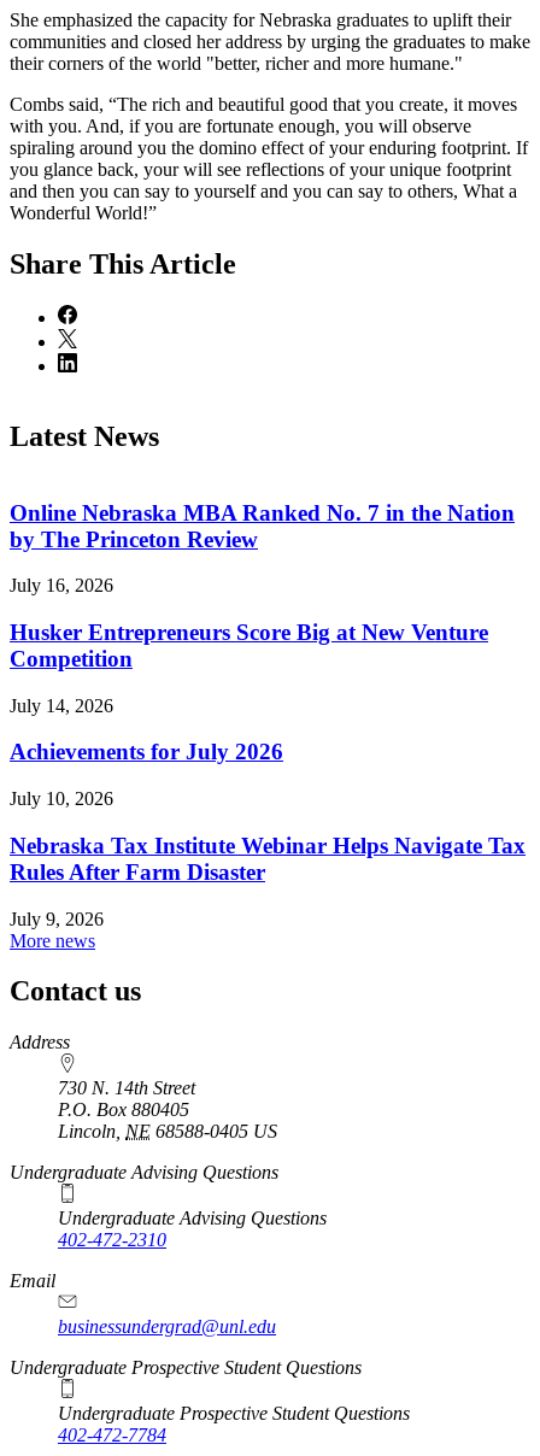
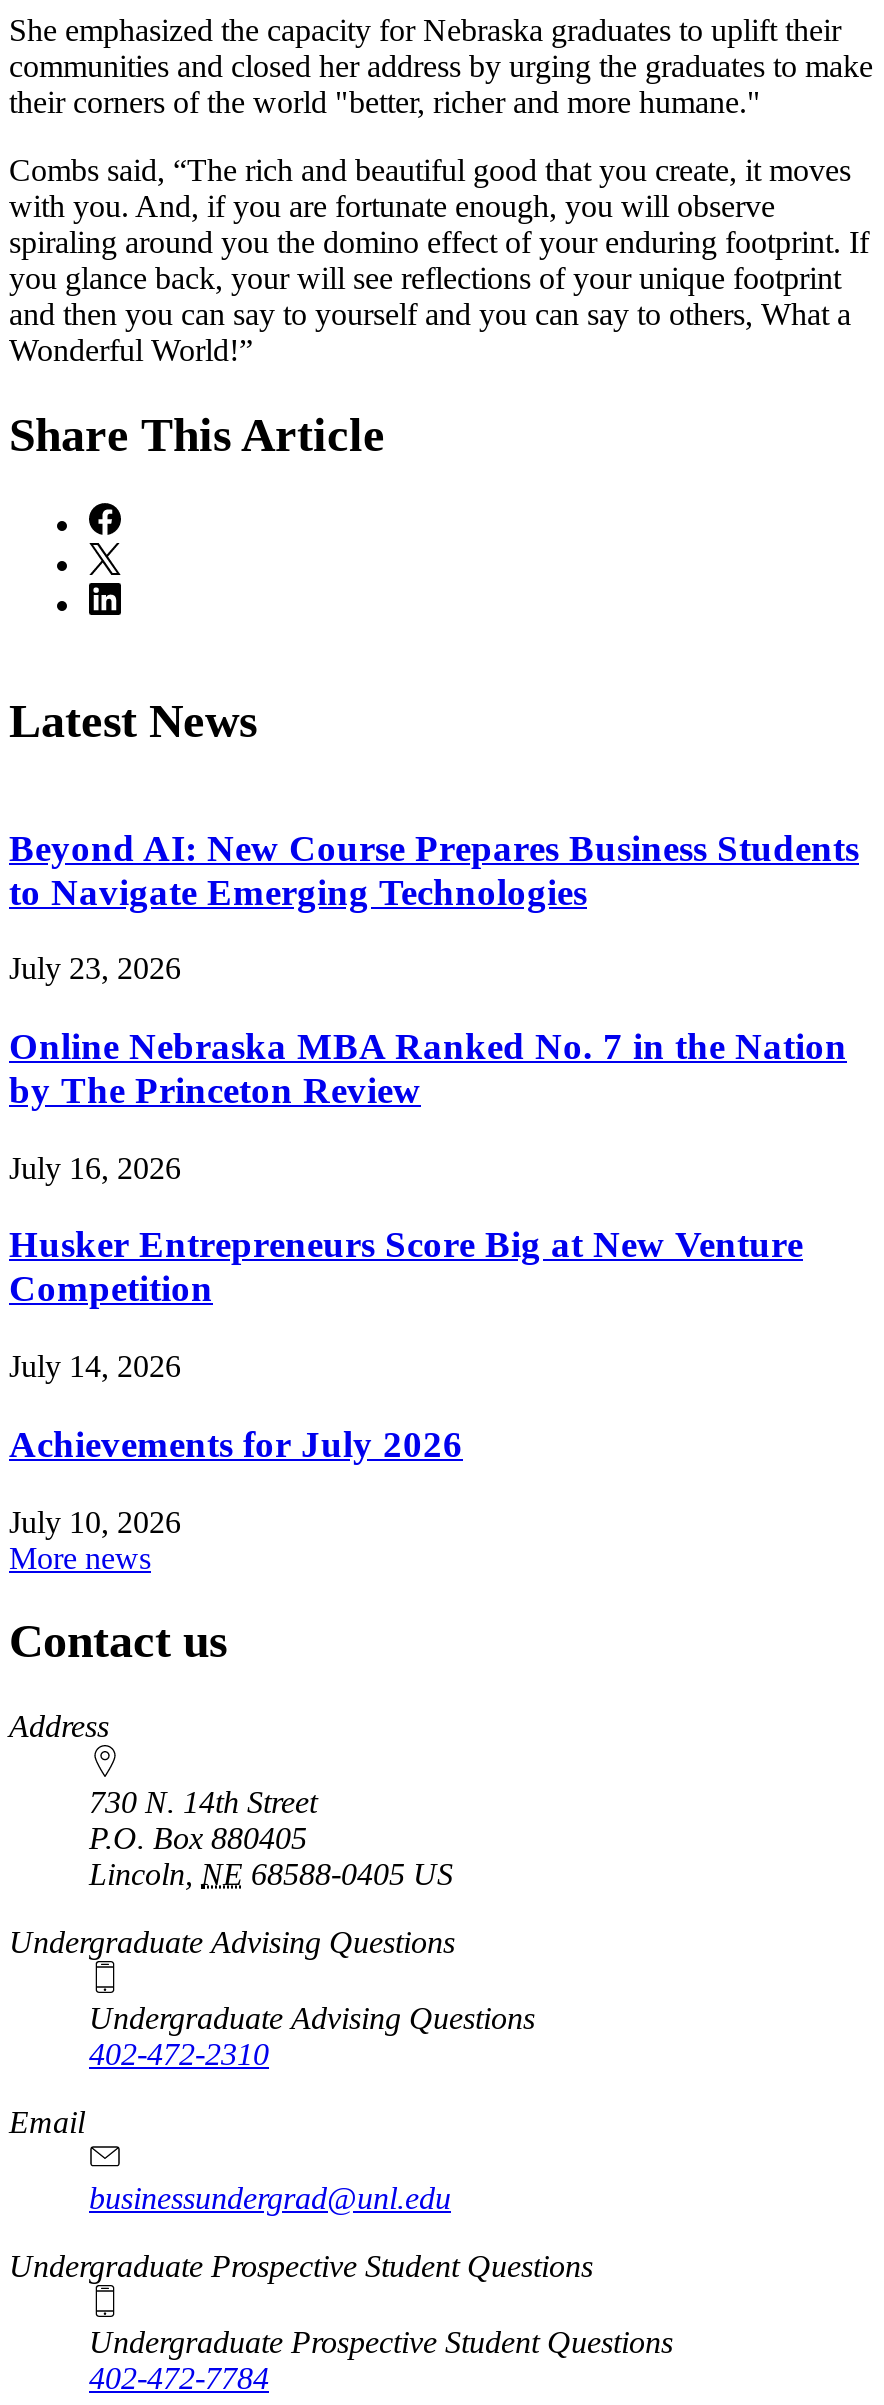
none -> [9,826,859,986] Beyond AI: New Course Prepares Business Students | to Navigate Emerging Technologies | July 23, 2026
moved [10,500,515,809] -> [9,1025,847,1538]: Online Nebraska MBA Ranked No. 7 in the Nation | by The Princeton Review | July 16, 2026 | Husker Entrepreneurs Score Big at New Venture | Competition | July 14, 2026 | Achievements for July 2026 | July 10, 2026
[10,833,526,929] Nebraska Tax Institute Webinar Helps Navigate Tax | Rules After Farm Disaster | July 9, 2026 -> none

